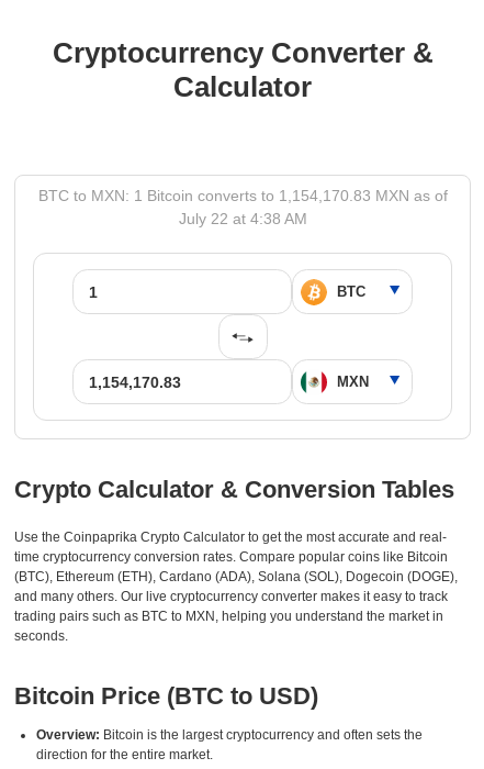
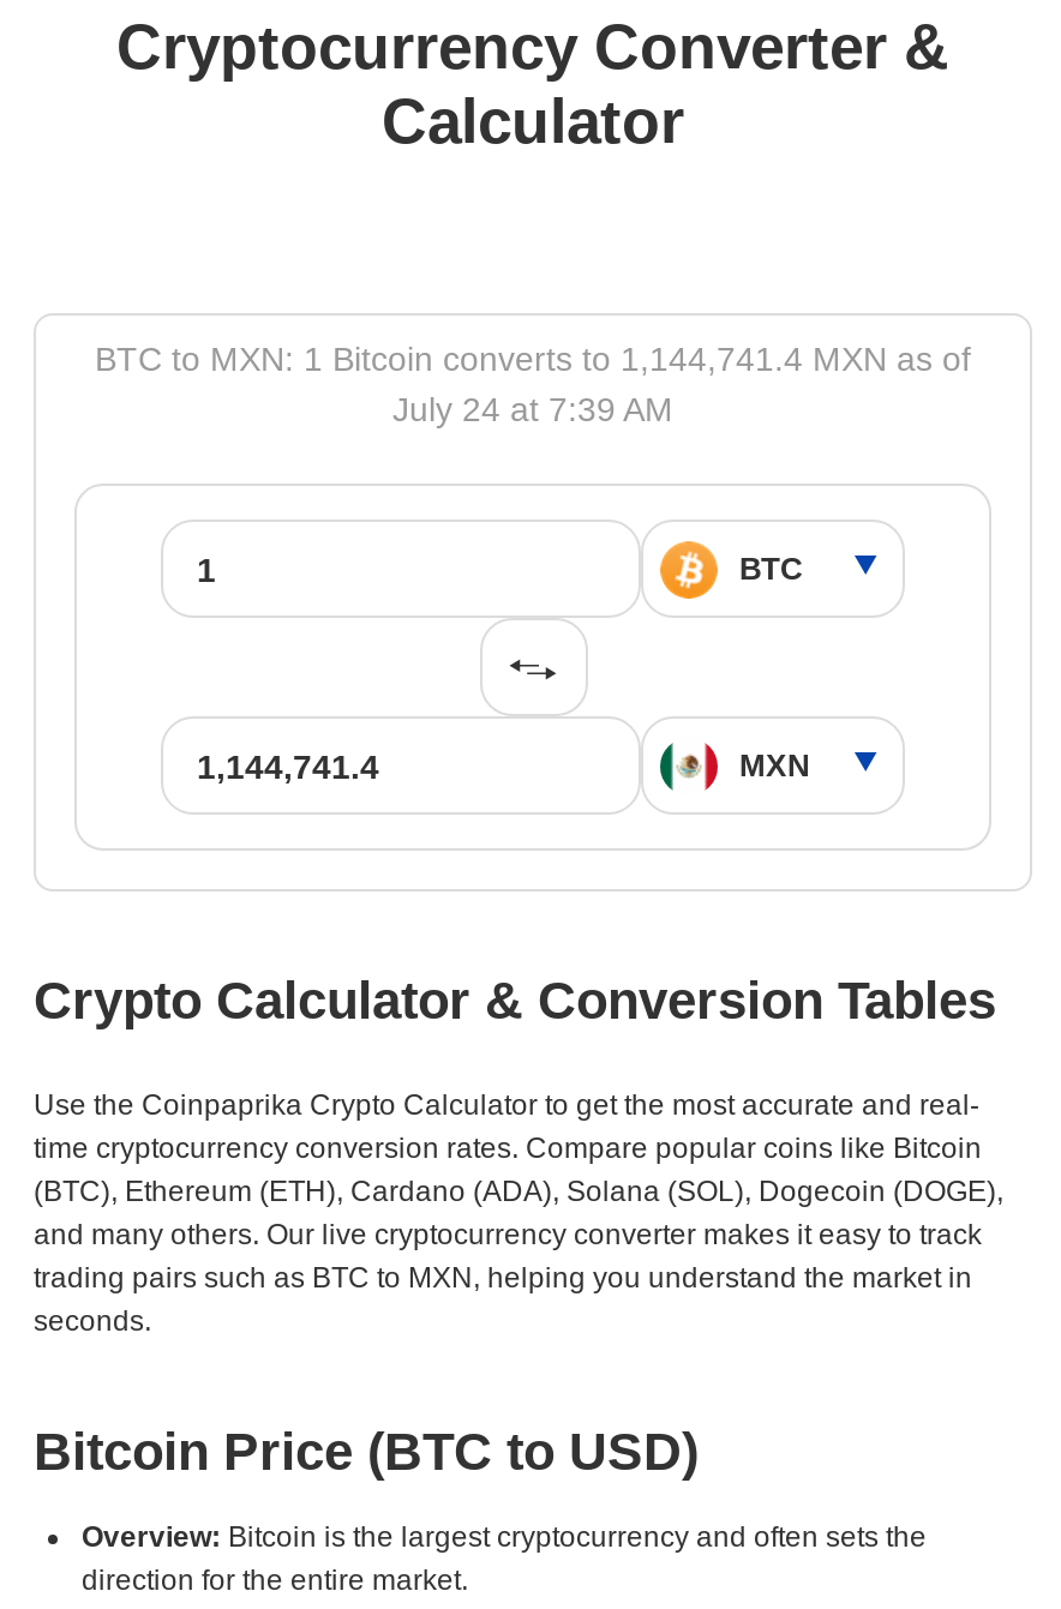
[38,187,447,204] BTC to MXN: 1 Bitcoin converts to 1,154,170.83 MXN as of -> [95,340,971,378] BTC to MXN: 1 Bitcoin converts to 1,144,741.4 MXN as of
[178,210,307,227] July 22 at 4:38 AM -> [392,390,673,428] July 24 at 7:39 AM

